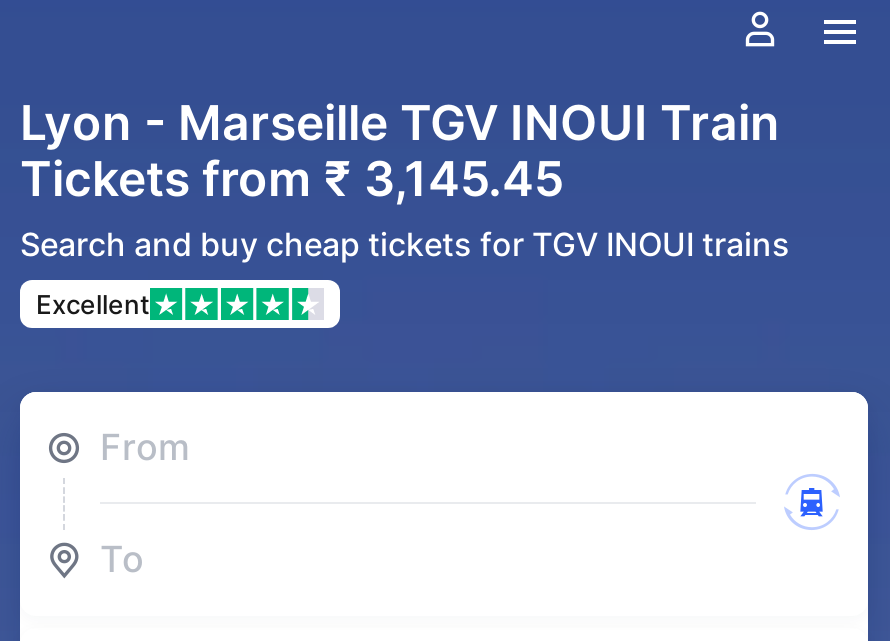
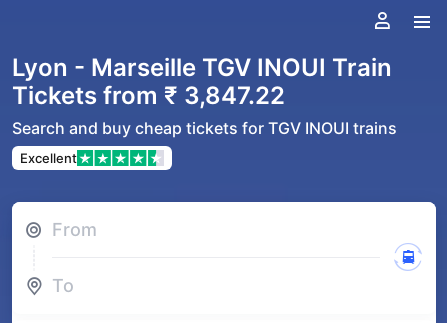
[20,150,564,208] Tickets from ₹ 3,145.45 -> [12,81,285,110] Tickets from ₹ 3,847.22

